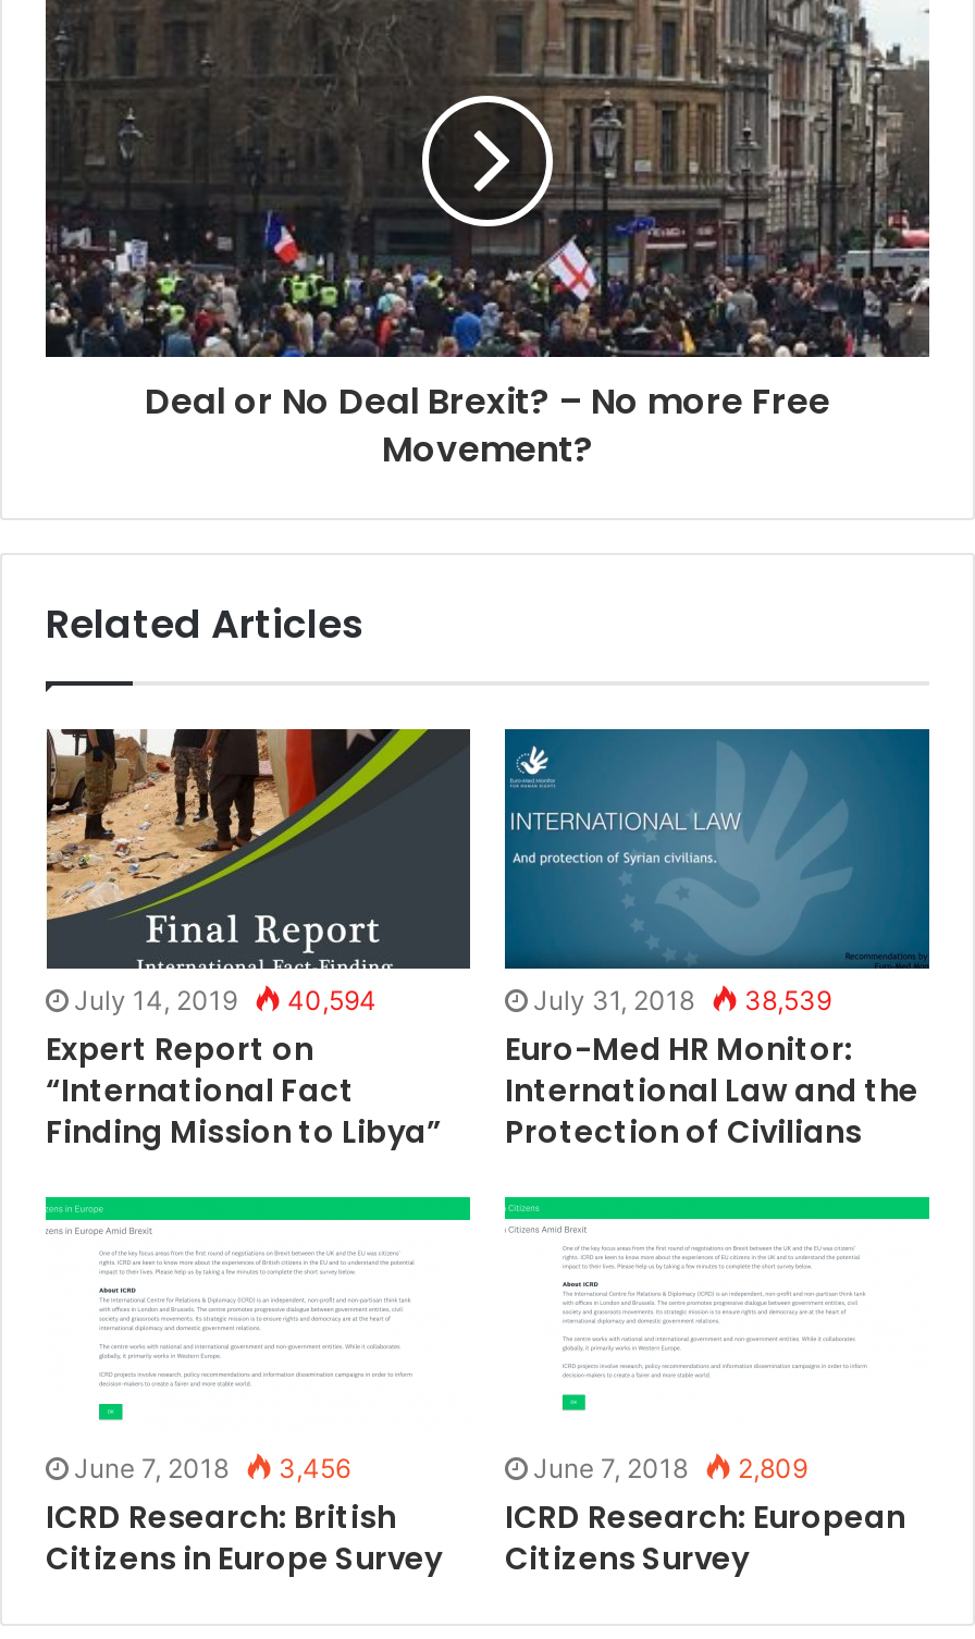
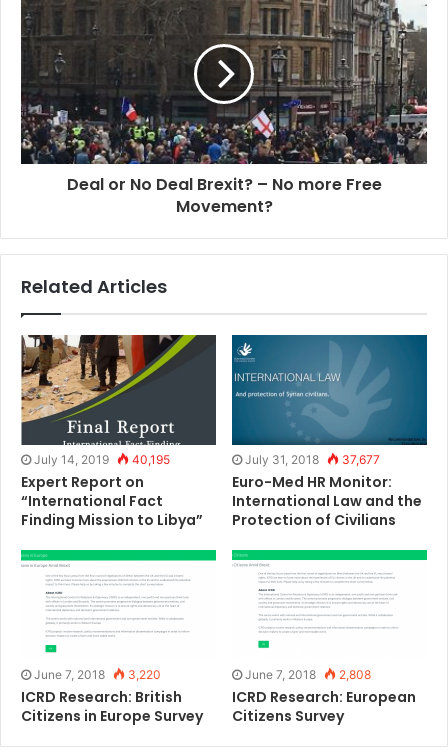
[74,984,377,1016] July 14, 2019 40,594 -> [34,452,170,467] July 14, 2019 40,195
[533,984,831,1016] July 31, 2018 38,539 -> [245,452,380,467] July 31, 2018 37,677
[74,1452,350,1484] June 7, 2018 3,456 -> [34,667,161,682] June 7, 2018 3,220
[533,1452,807,1484] June 7, 2018 2,809 -> [245,667,371,682] June 7, 2018 2,808

